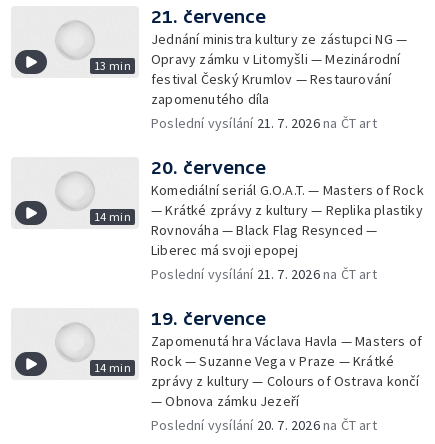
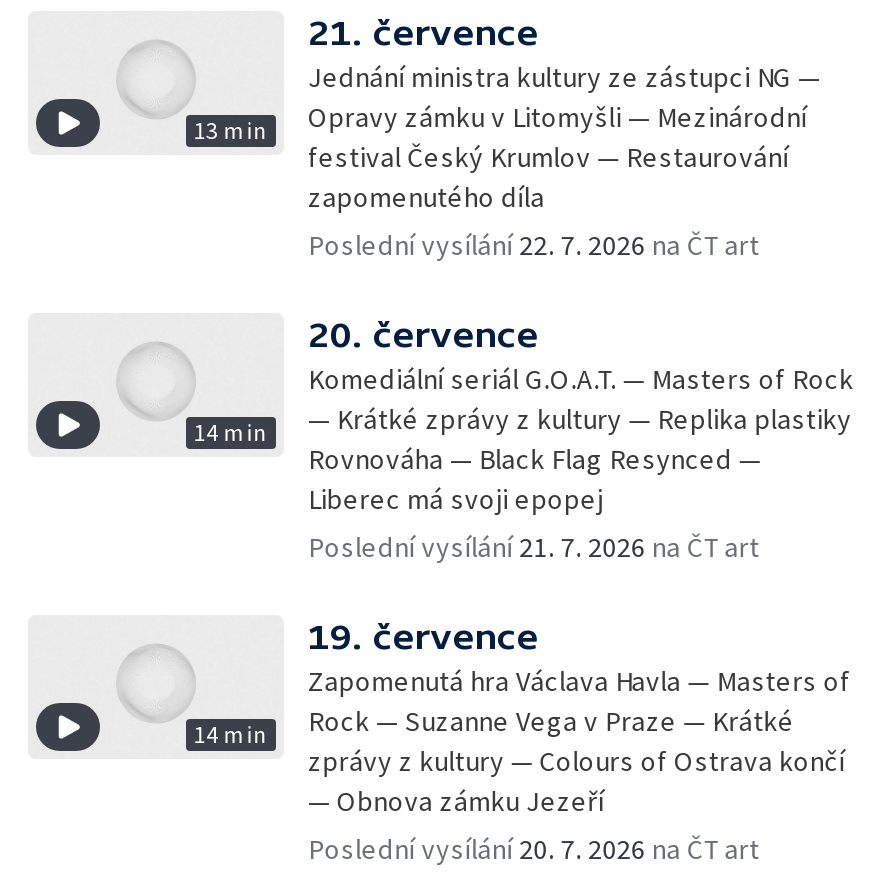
[151,114,377,132] Poslední vysílání 21. 7. 2026 na ČT art -> [308,227,760,263] Poslední vysílání 22. 7. 2026 na ČT art

